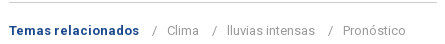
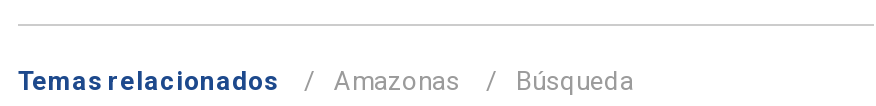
[167,23,406,38] Clima | lluvias intensas | Pronóstico -> [334,65,634,95] Amazonas | Búsqueda

